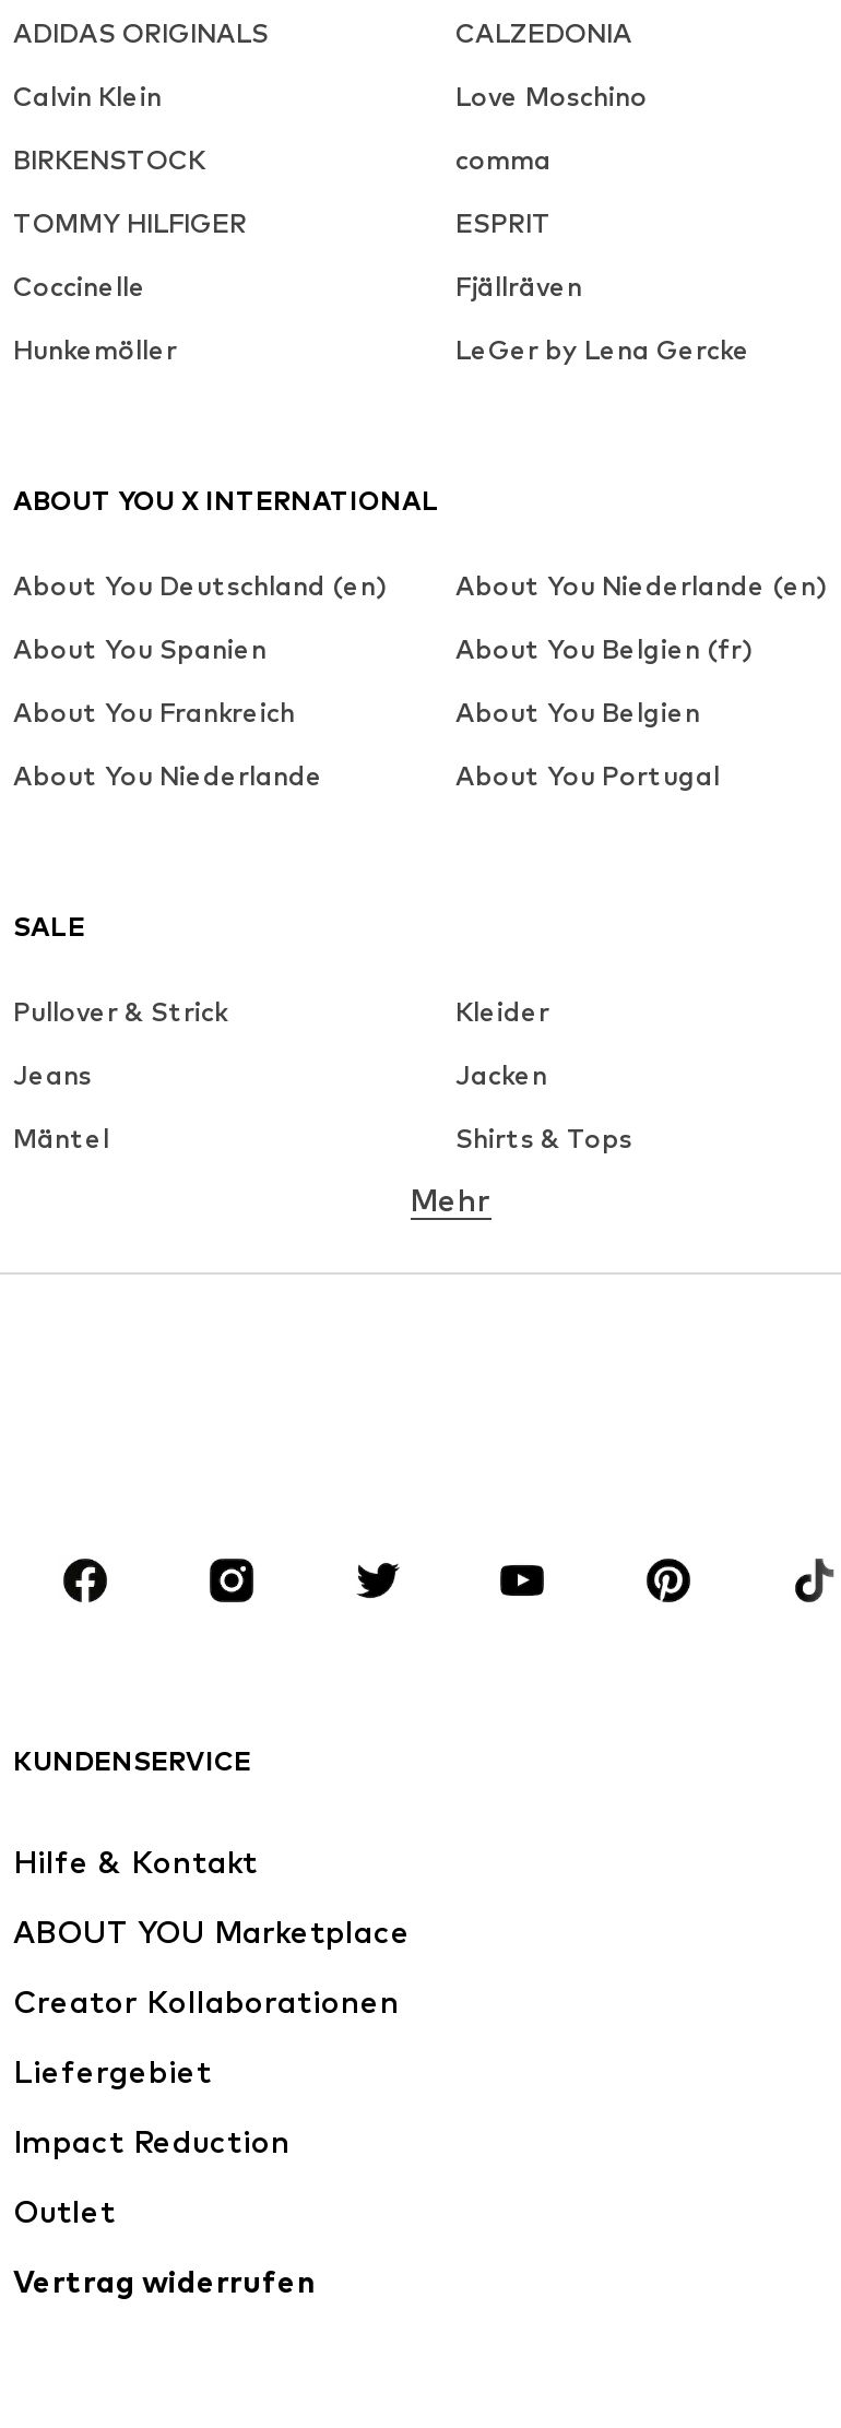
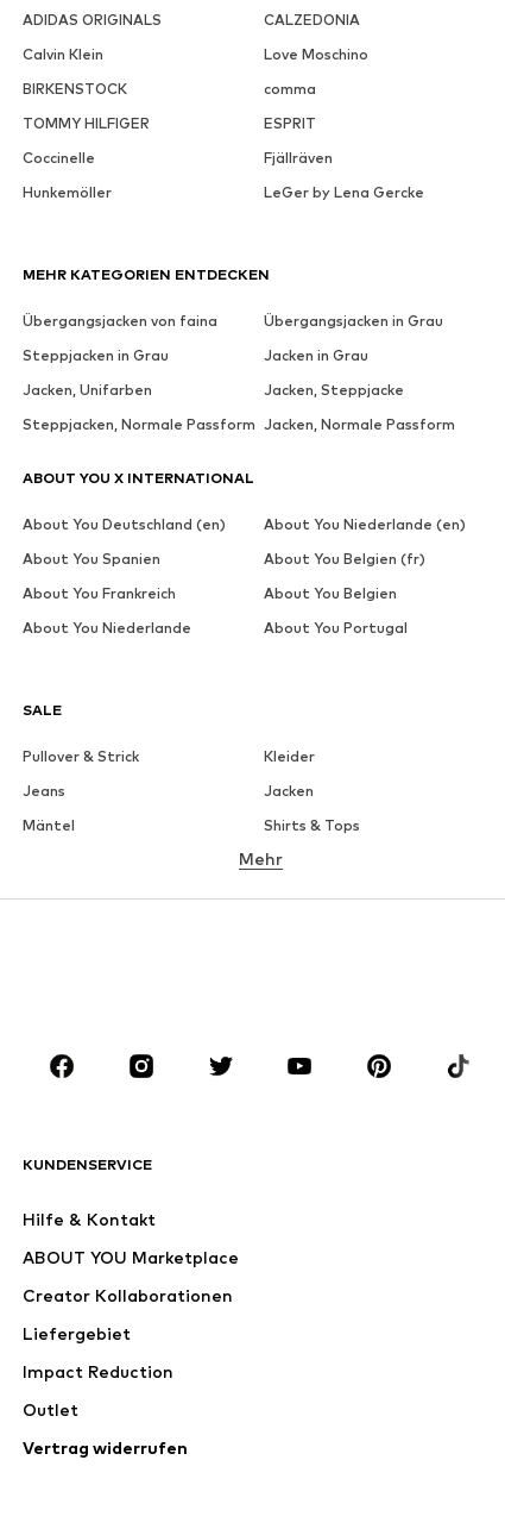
none -> [23,265,454,433] MEHR KATEGORIEN ENTDECKEN | Übergangsjacken von faina | Übergangsjacken in Grau | Steppjacken in Grau | Jacken in Grau | Jacken, Unifarben | Jacken, Steppjacke | Steppjacken, Normale Passform Jacken, Normale Passform

